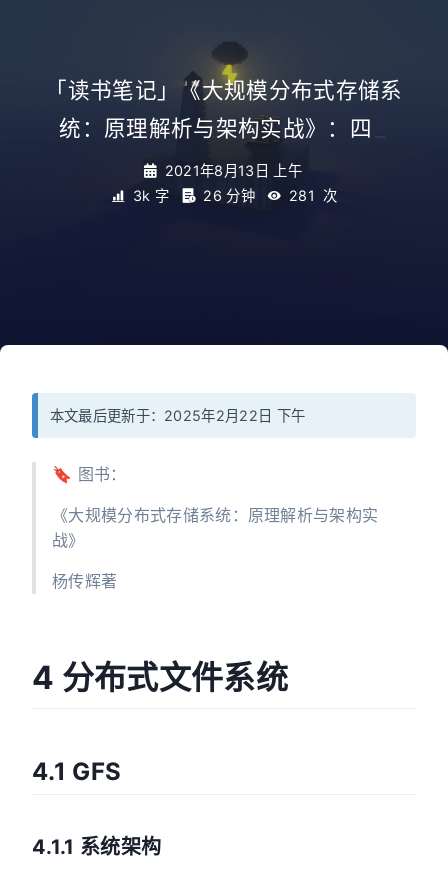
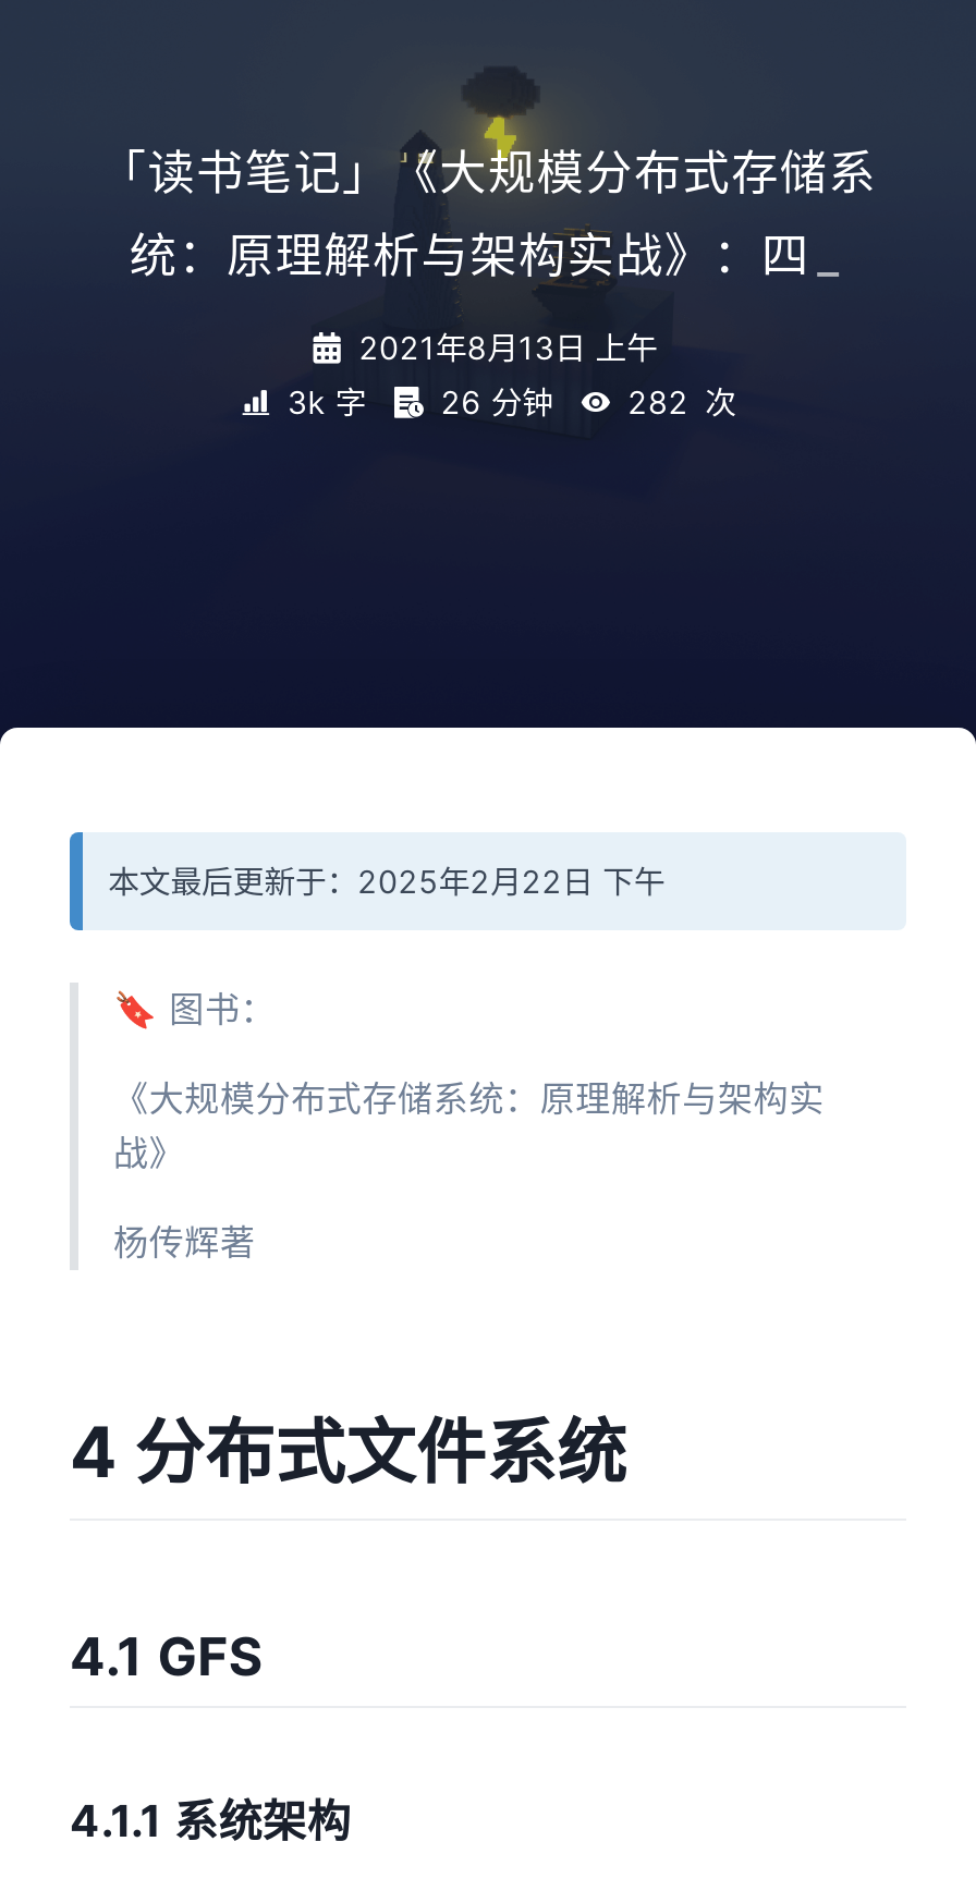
[133,187,337,204] 3k 字 26 分钟 281 次 -> [287,383,736,420] 3k 字 26 分钟 282 次

